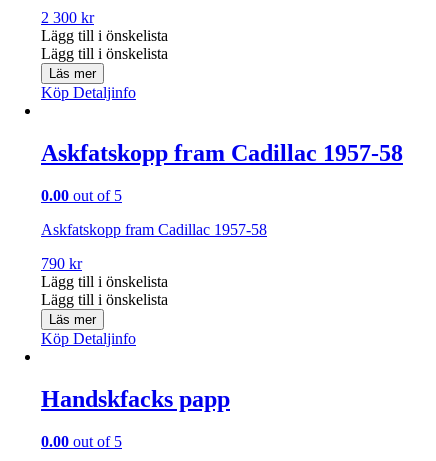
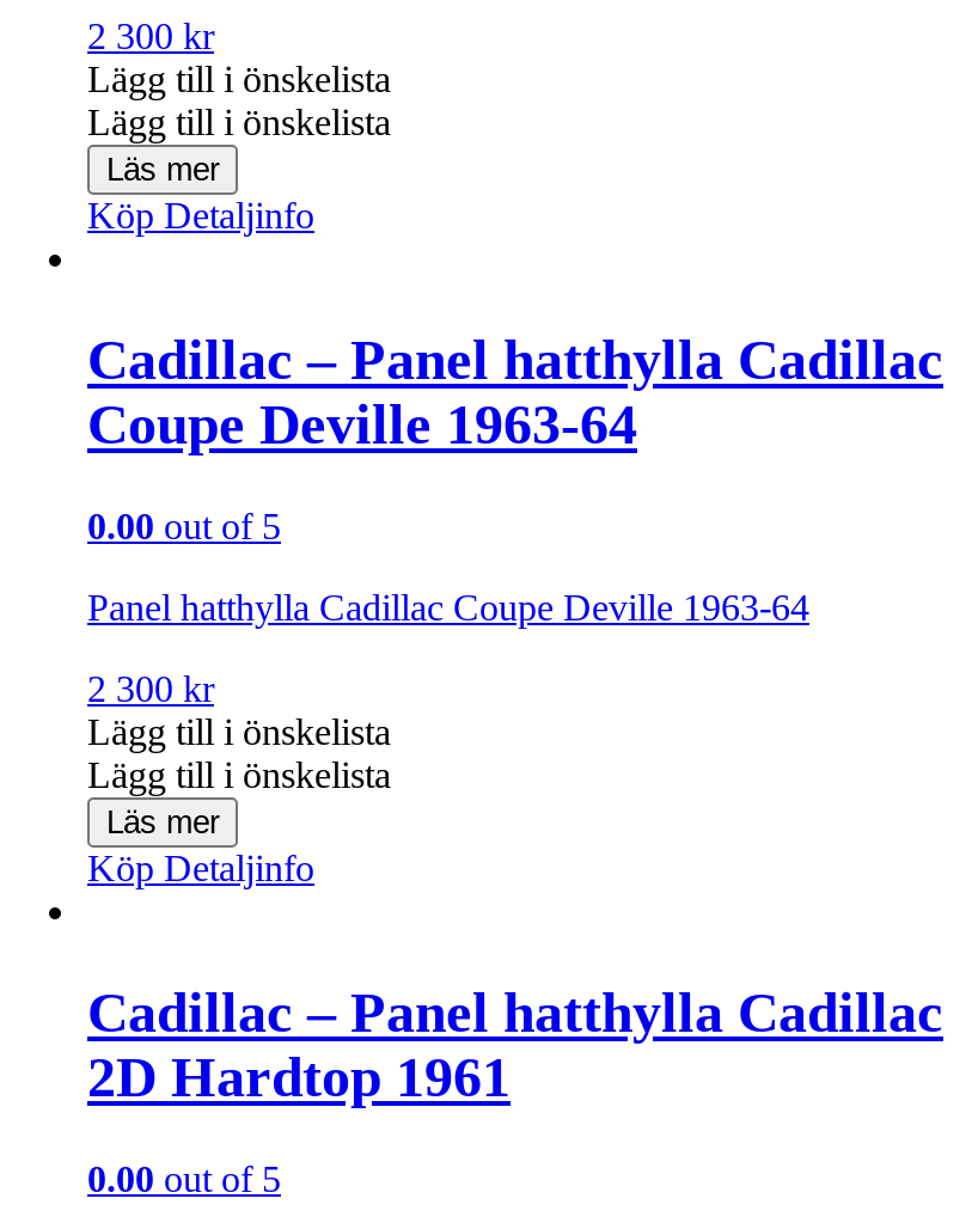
[41,140,403,166] Askfatskopp fram Cadillac 1957-58 -> [87,329,943,455] Cadillac – Panel hatthylla Cadillac | Coupe Deville 1963-64
[41,221,267,238] Askfatskopp fram Cadillac 1957-58 -> [87,587,809,627] Panel hatthylla Cadillac Coupe Deville 1963-64
[41,255,82,272] 790 kr -> [87,668,214,709] 2 300 kr
[41,386,230,412] Handskfacks papp -> [87,981,943,1108] Cadillac – Panel hatthylla Cadillac | 2D Hardtop 1961

